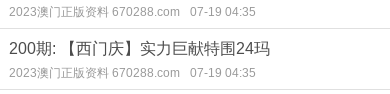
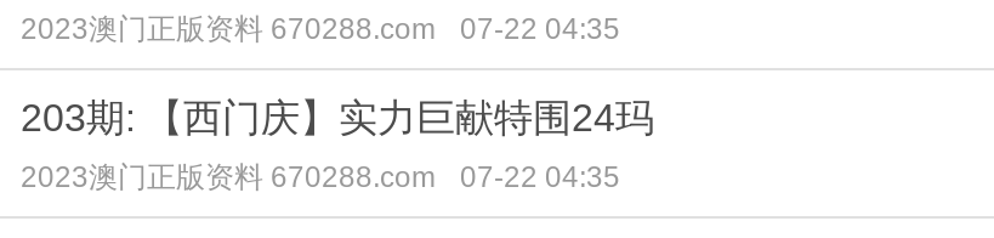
[9,5,256,19] 2023澳门正版资料 670288.com 07-19 04:35 -> [21,12,620,46] 2023澳门正版资料 670288.com 07-22 04:35
[9,40,270,57] 200期: 【西门庆】实力巨献特围24玛 -> [21,97,654,138] 203期: 【西门庆】实力巨献特围24玛
[9,66,256,80] 2023澳门正版资料 670288.com 07-19 04:35 -> [21,160,620,194] 2023澳门正版资料 670288.com 07-22 04:35

